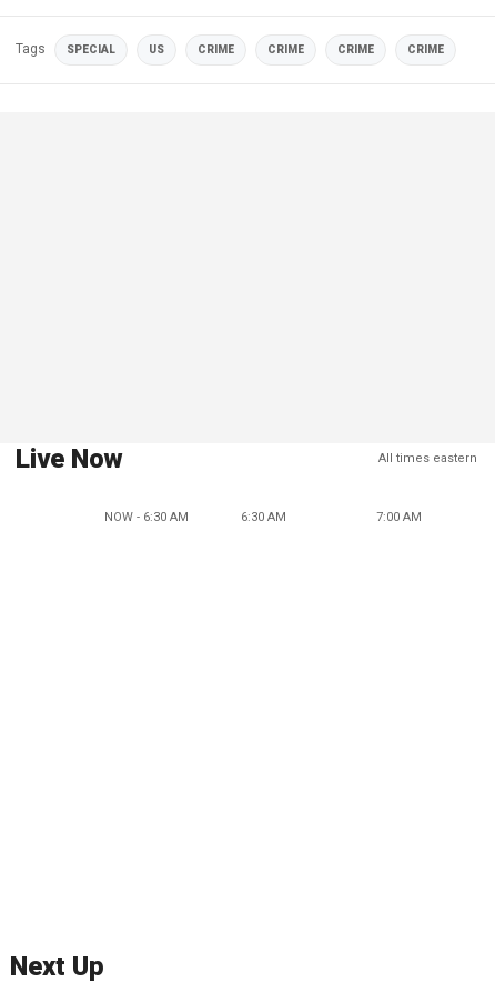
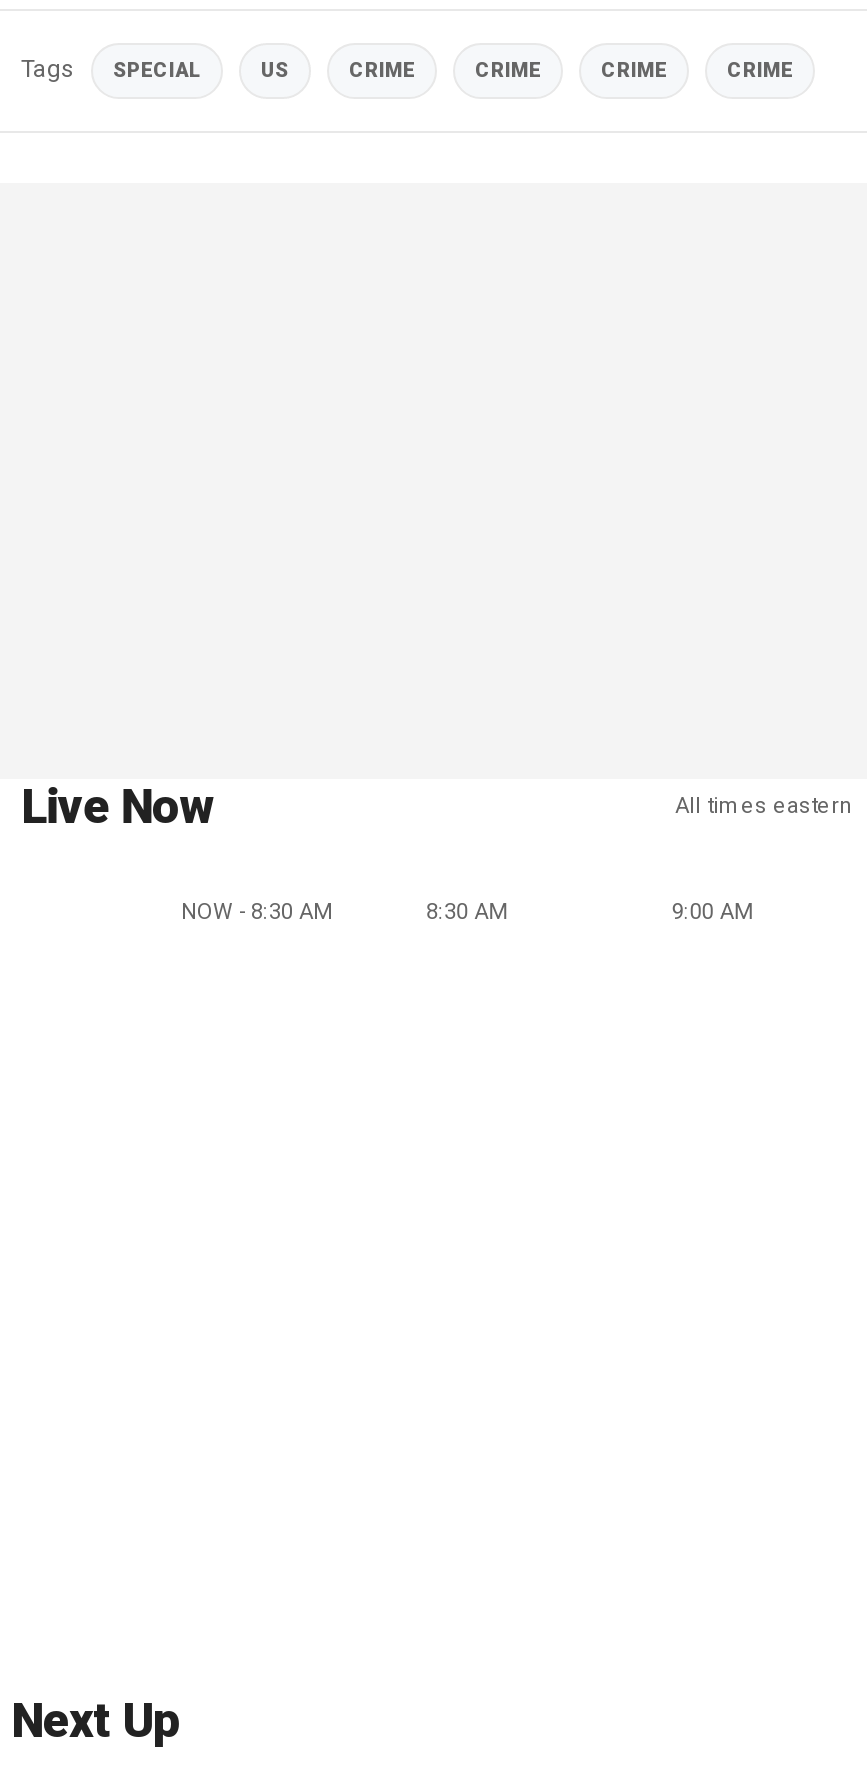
[104,510,189,524] NOW - 6:30 AM -> [181,899,333,925] NOW - 8:30 AM
[241,510,286,524] 6:30 AM -> [426,899,508,925] 8:30 AM
[377,510,422,524] 7:00 AM -> [672,899,754,925] 9:00 AM

